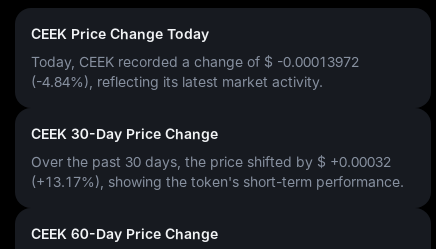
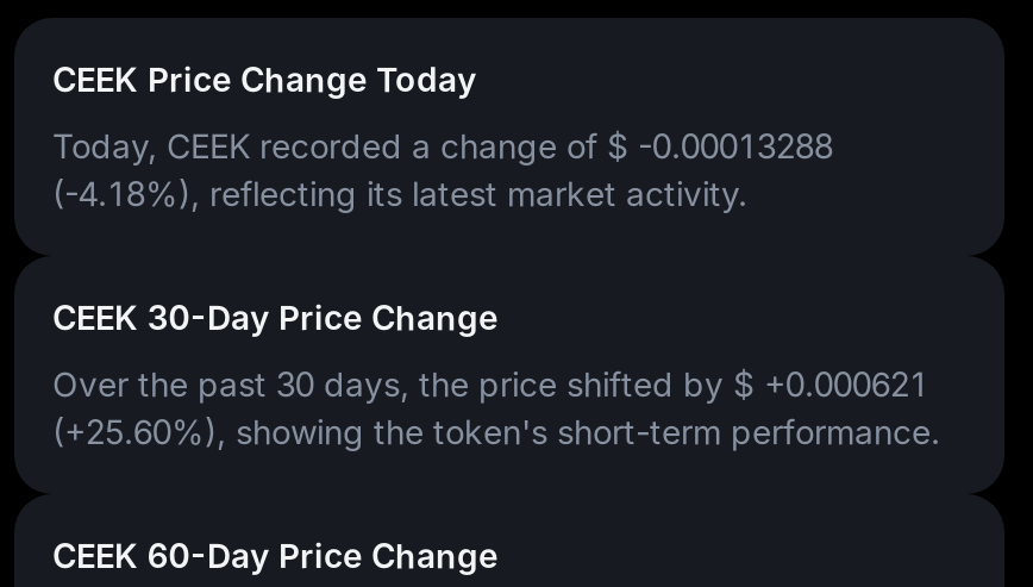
[31,53,359,70] Today, CEEK recorded a change of $ -0.00013972 -> [52,125,833,165] Today, CEEK recorded a change of $ -0.00013288
[31,73,323,90] (-4.84%), reflecting its latest market activity. -> [52,172,747,213] (-4.18%), reflecting its latest market activity.
[31,153,391,170] Over the past 30 days, the price shifted by $ +0.00032 -> [52,363,928,403] Over the past 30 days, the price shifted by $ +0.000621
[31,173,404,190] (+13.17%), showing the token's short-term performance. -> [52,411,940,451] (+25.60%), showing the token's short-term performance.

